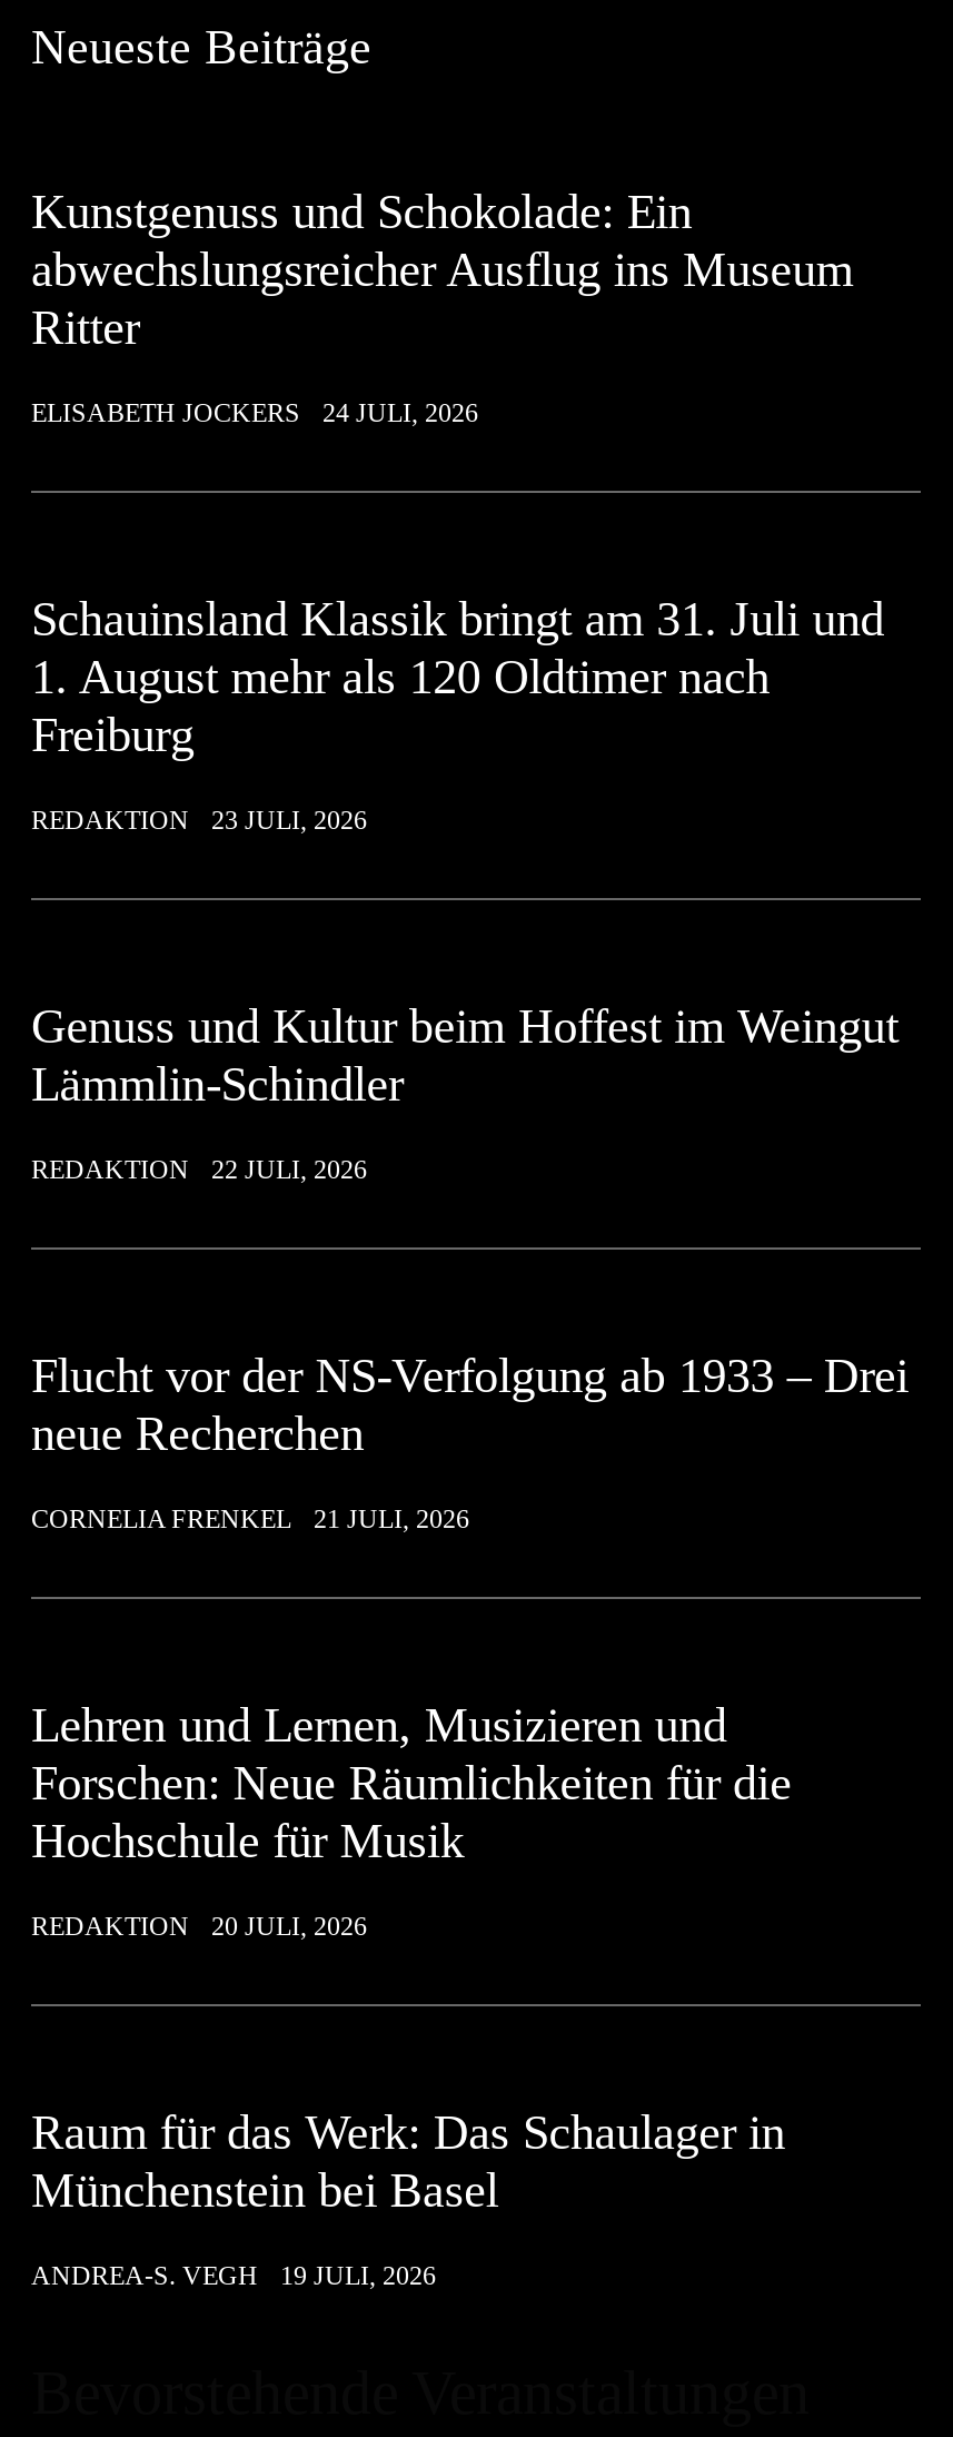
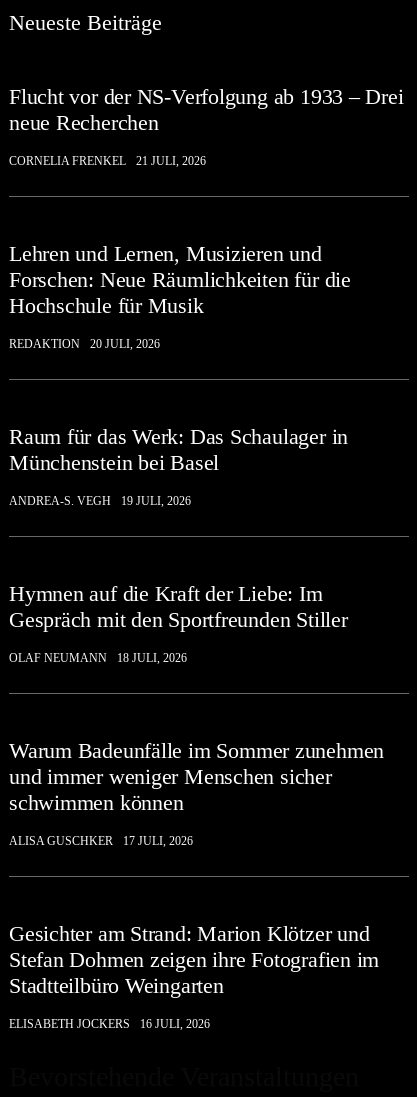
[31,184,853,428] Kunstgenuss und Schokolade: Ein | abwechslungsreicher Ausflug ins Museum | Ritter | 24 JULI, 2026 -> none
moved [31,397,300,428] -> [9,1017,130,1031]: ELISABETH JOCKERS
[31,591,884,836] Schauinsland Klassik bringt am 31. Juli und | 1. August mehr als 120 Oldtimer nach | Freiburg | REDAKTION | 23 JULI, 2026 -> none
[31,998,899,1185] Genuss und Kultur beim Hoffest im Weingut | Lämmlin-Schindler | REDAKTION | 22 JULI, 2026 -> none
moved [31,1348,909,2291] -> [9,84,403,508]: Flucht vor der NS-Verfolgung ab 1933 – Drei | neue Recherchen | CORNELIA FRENKEL | ... | ANDREA-S. VEGH | 19 JULI, 2026
none -> [9,581,348,665] Hymnen auf die Kraft der Liebe: Im | Gespräch mit den Sportfreunden Stiller | OLAF NEUMANN | 18 JULI, 2026
none -> [9,738,384,848] Warum Badeunfälle im Sommer zunehmen | und immer weniger Menschen sicher | schwimmen können | ALISA GUSCHKER | 17 JULI, 2026
none -> [9,921,379,1031] Gesichter am Strand: Marion Klötzer und | Stefan Dohmen zeigen ihre Fotografien im | Stadtteilbüro Weingarten | 16 JULI, 2026

